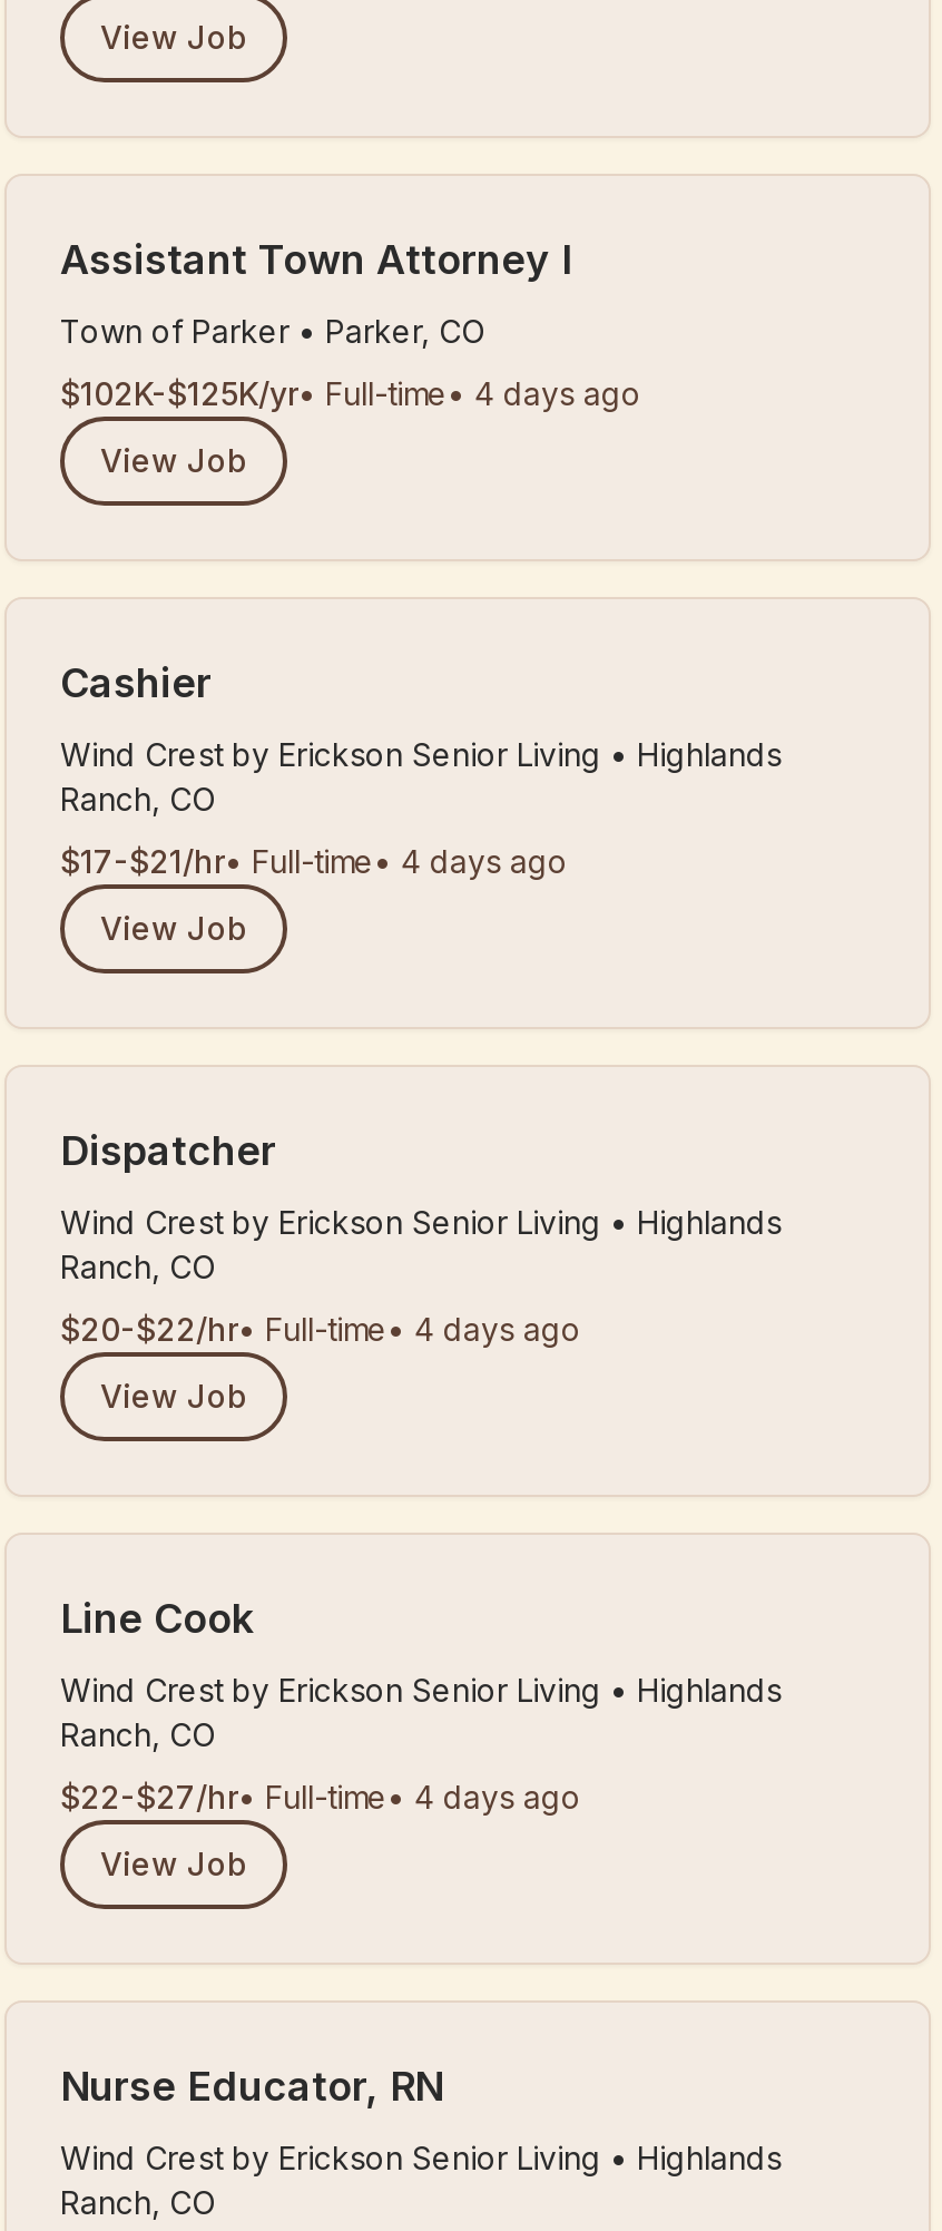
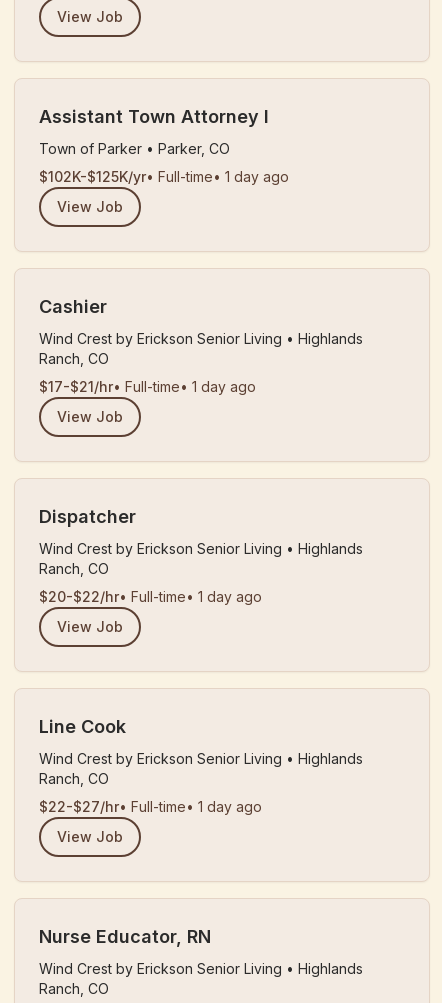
[60,374,641,412] $102K-$125K/yr• Full-time • 4 days ago -> [39,168,289,185] $102K-$125K/yr• Full-time • 1 day ago
[60,842,568,880] $17-$21/hr• Full-time • 4 days ago -> [39,378,256,395] $17-$21/hr• Full-time • 1 day ago
[60,1310,581,1348] $20-$22/hr• Full-time • 4 days ago -> [39,588,262,605] $20-$22/hr• Full-time • 1 day ago
[60,1778,581,1816] $22-$27/hr• Full-time • 4 days ago -> [39,798,262,815] $22-$27/hr• Full-time • 1 day ago

